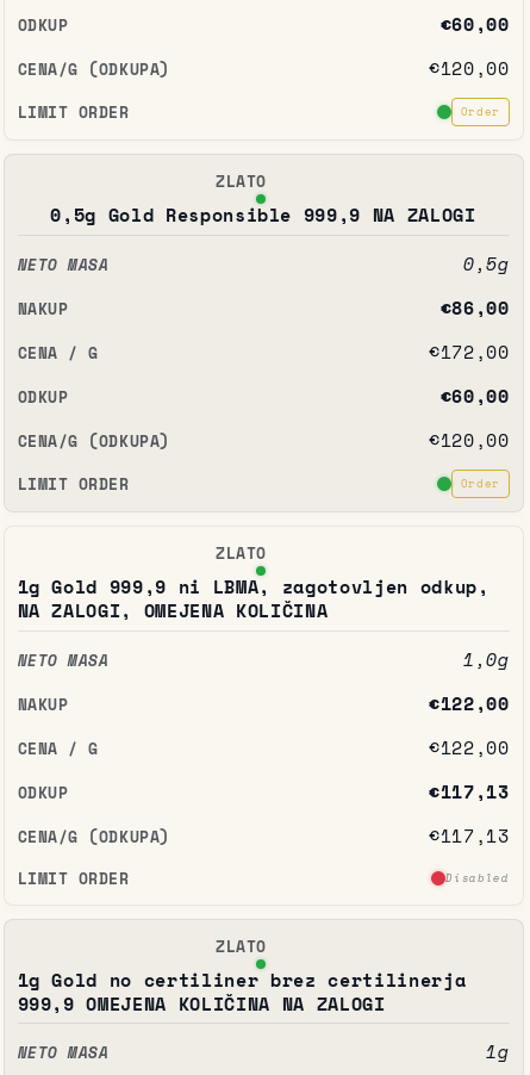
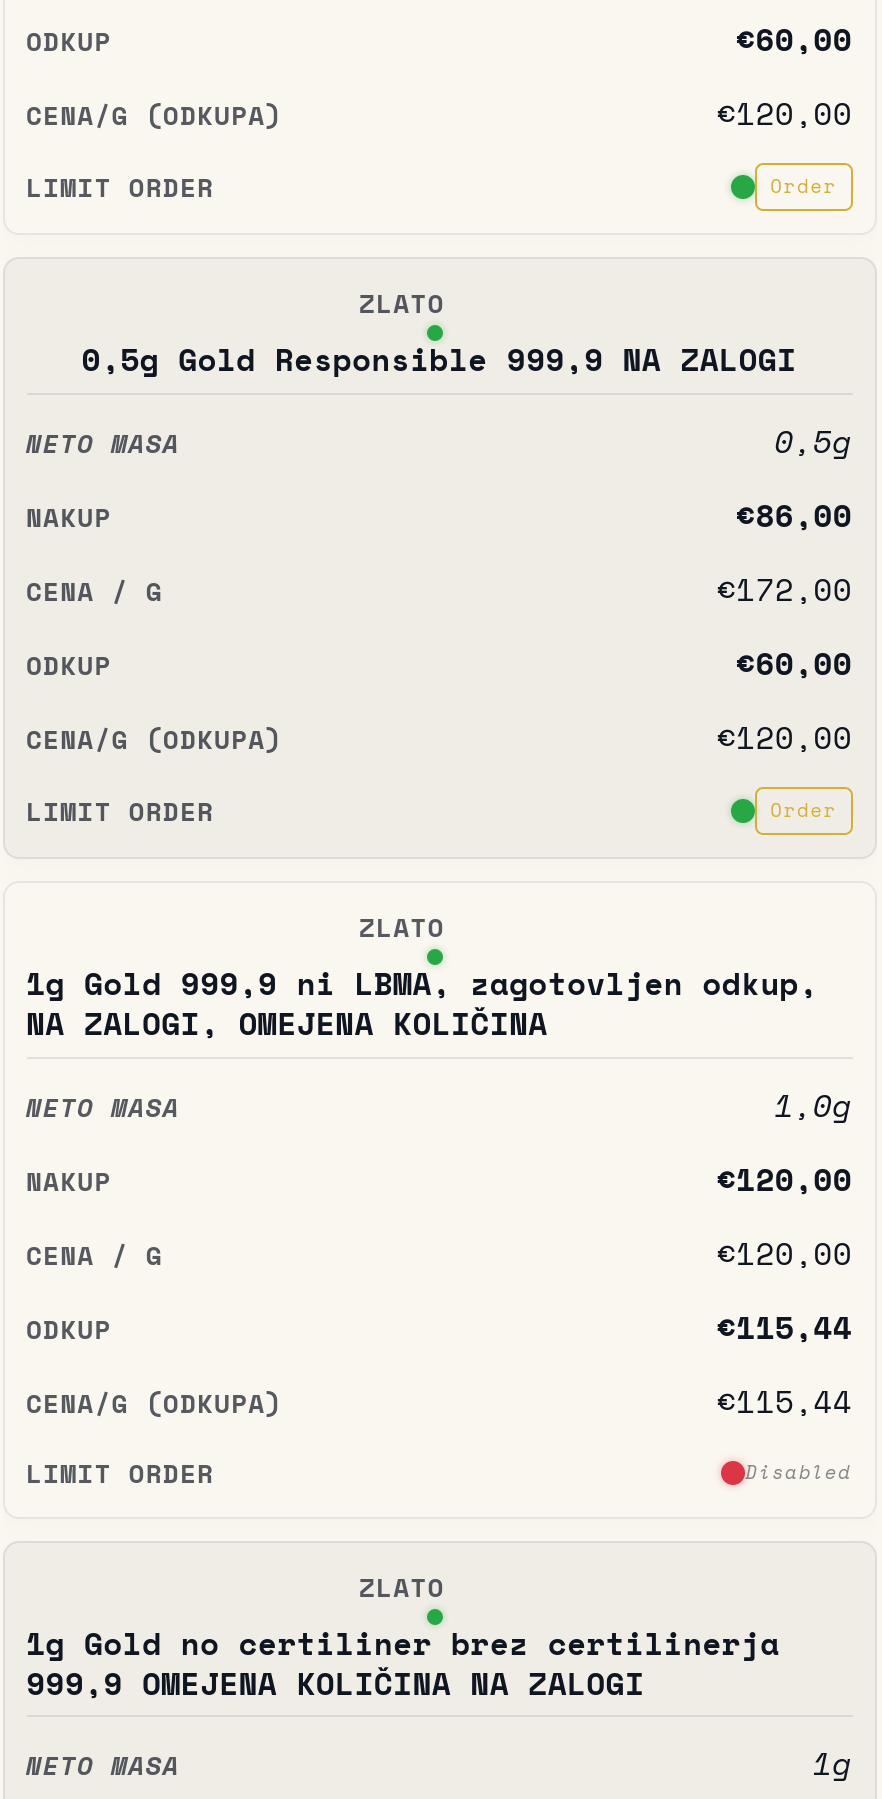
[429,690,509,717] €122,00 -> [717,1156,852,1202] €120,00
[429,734,509,761] €122,00 -> [717,1230,852,1276] €120,00
[429,778,509,805] €117,13 -> [717,1304,852,1350] €115,44
[429,822,509,849] €117,13 -> [717,1378,852,1424] €115,44

